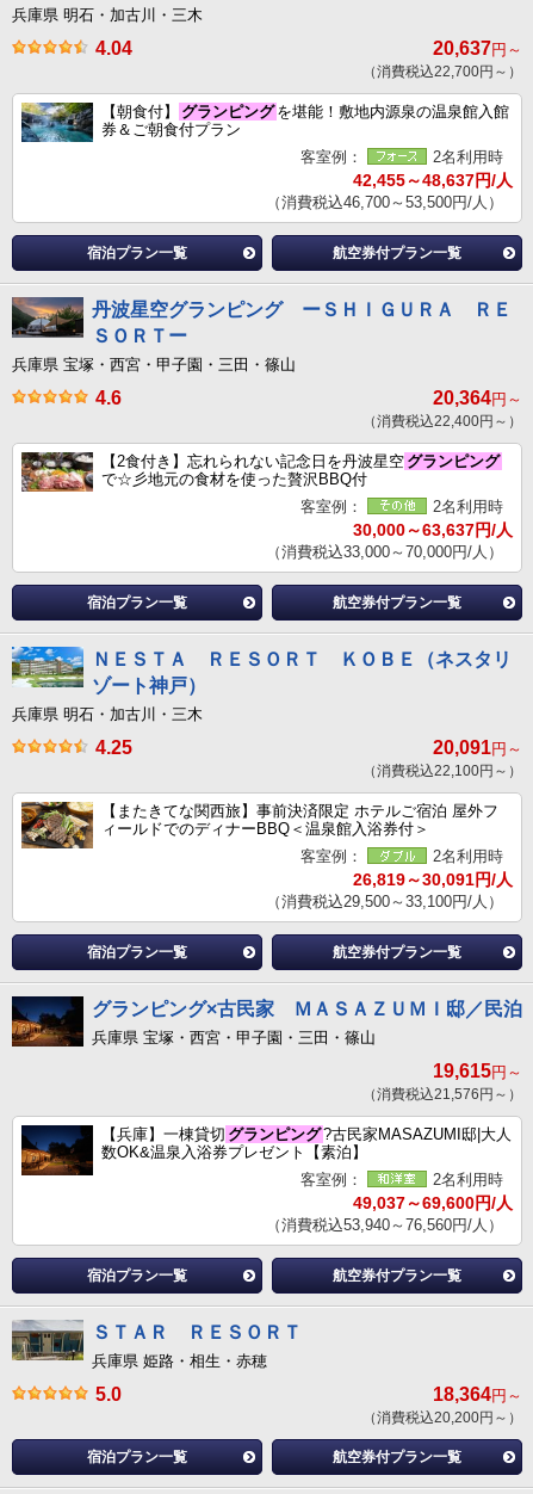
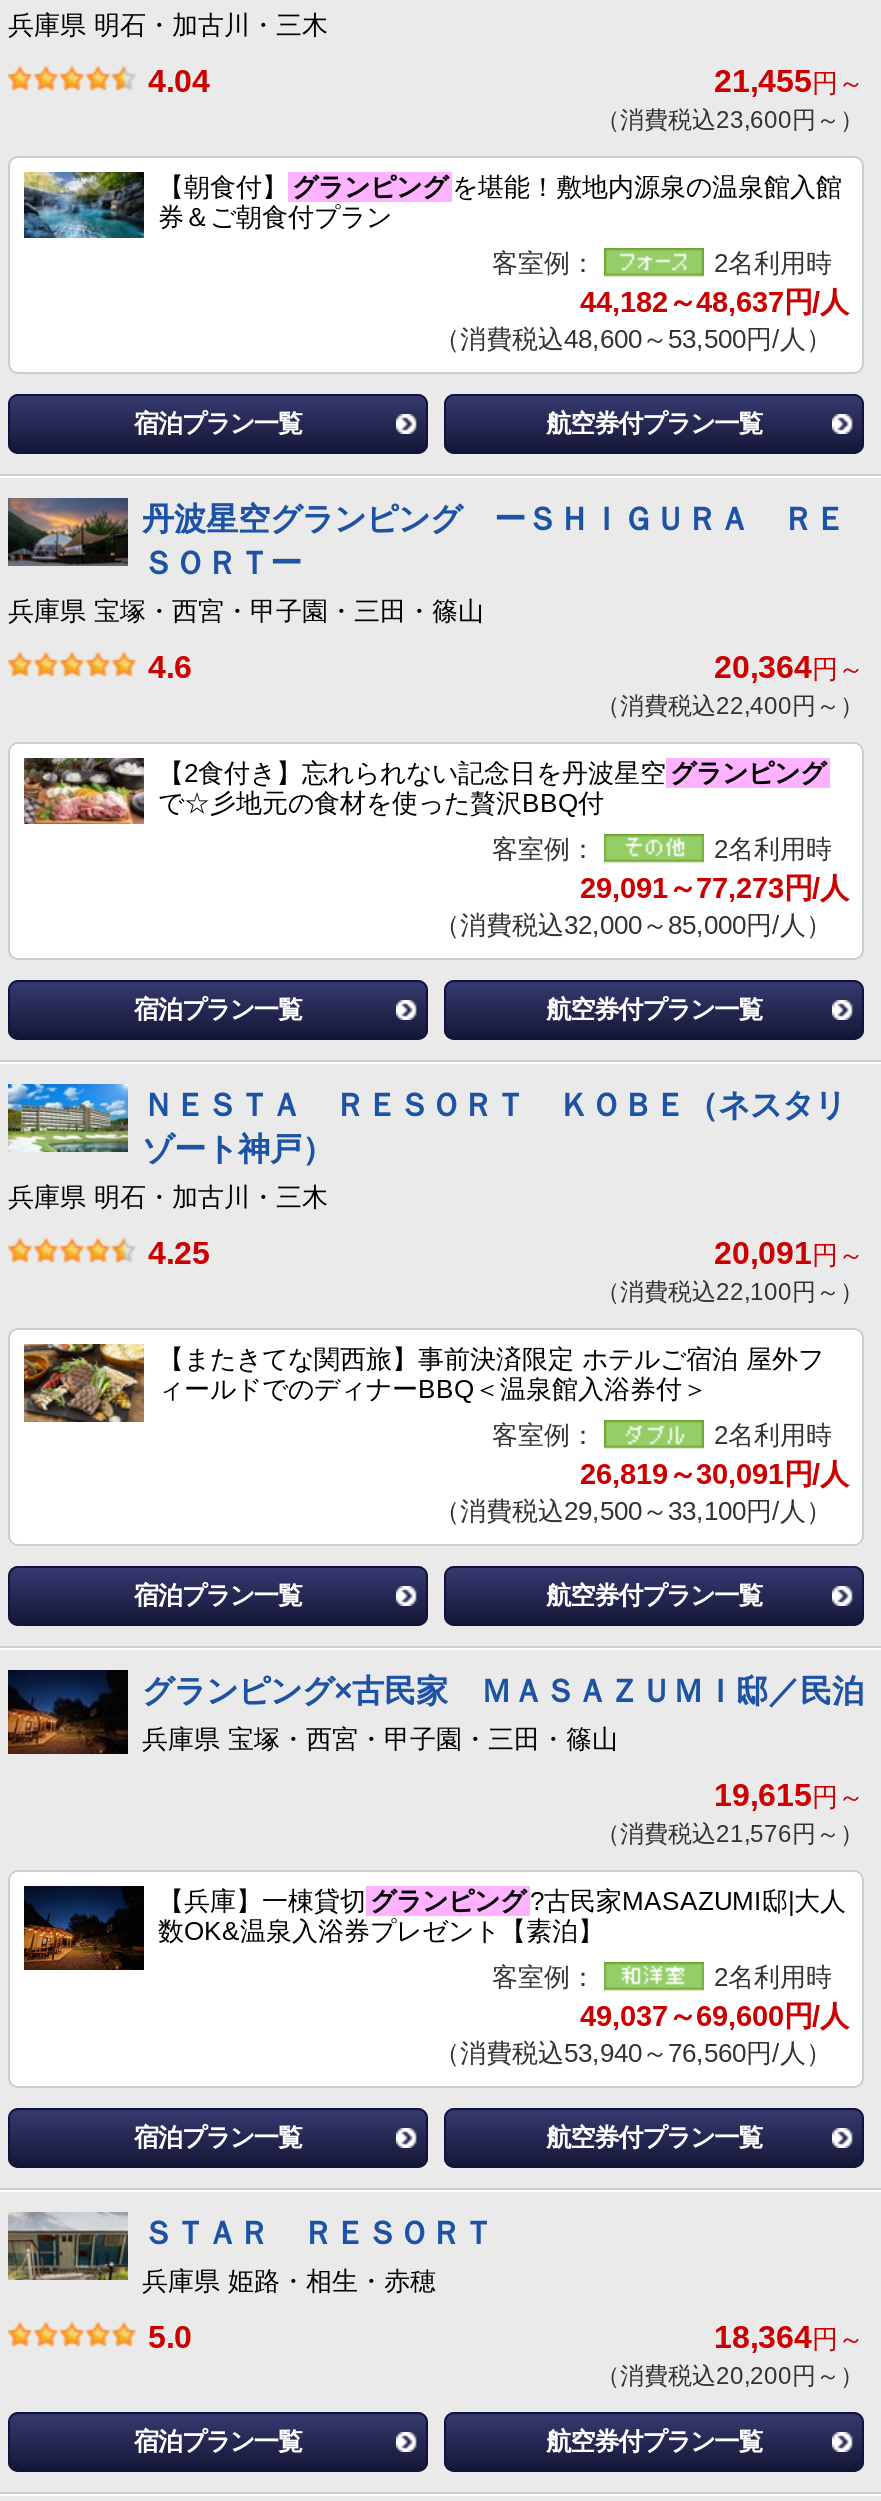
[433,38,522,58] 20,637円～ -> [714,63,864,97] 21,455円～
[362,63,522,79] （消費税込22,700円～） -> [596,105,864,133] （消費税込23,600円～）
[353,170,513,189] 42,455～48,637円/人 -> [580,285,848,317] 44,182～48,637円/人
[266,193,503,211] （消費税込46,700～53,500円/人） -> [434,323,832,353] （消費税込48,600～53,500円/人）
[353,520,513,539] 30,000～63,637円/人 -> [580,871,848,903] 29,091～77,273円/人
[266,542,503,560] （消費税込33,000～70,000円/人） -> [434,909,832,939] （消費税込32,000～85,000円/人）

